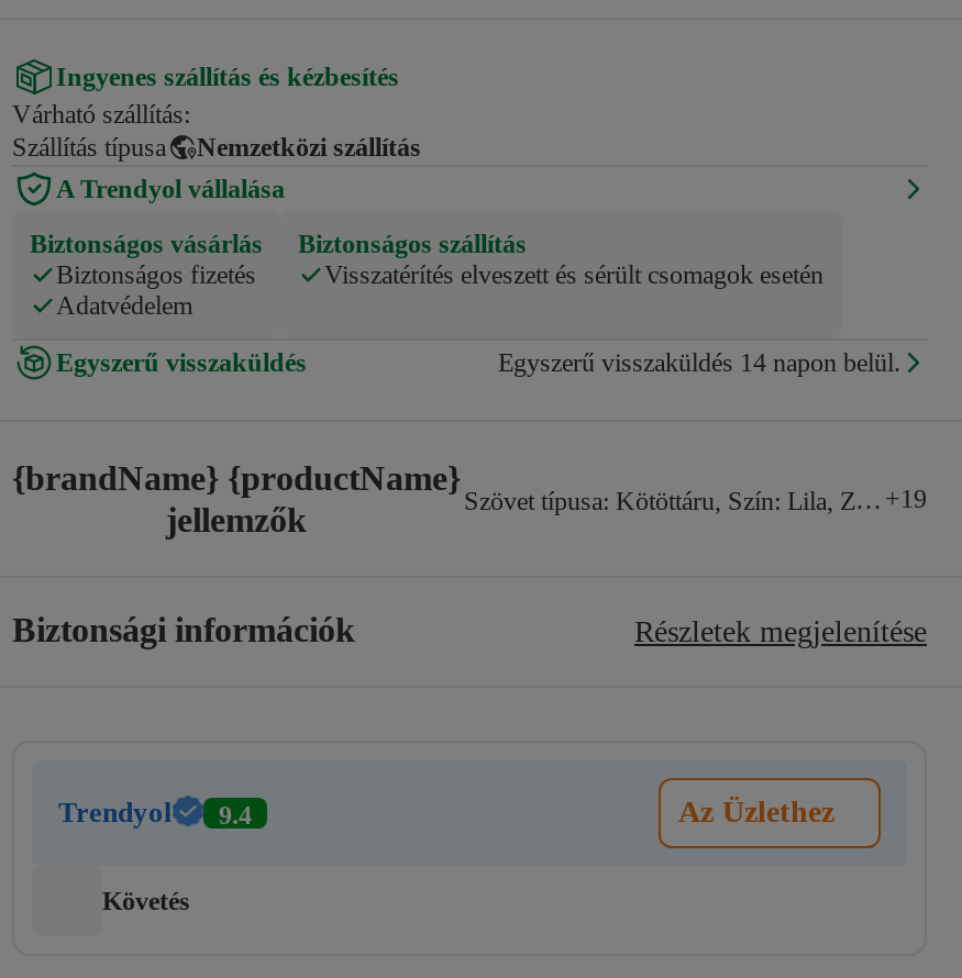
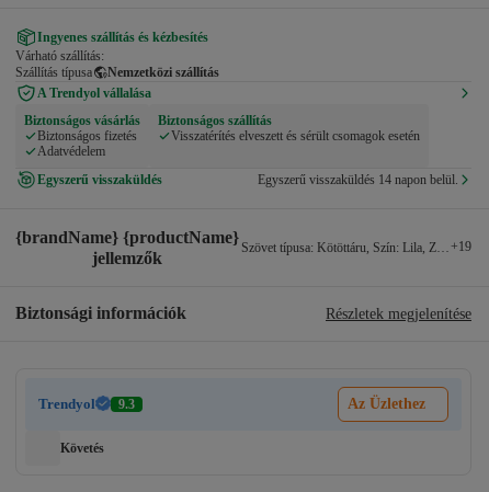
[58,796,252,830] Trendyol 9.4 -> [38,395,135,412] Trendyol 9.3

